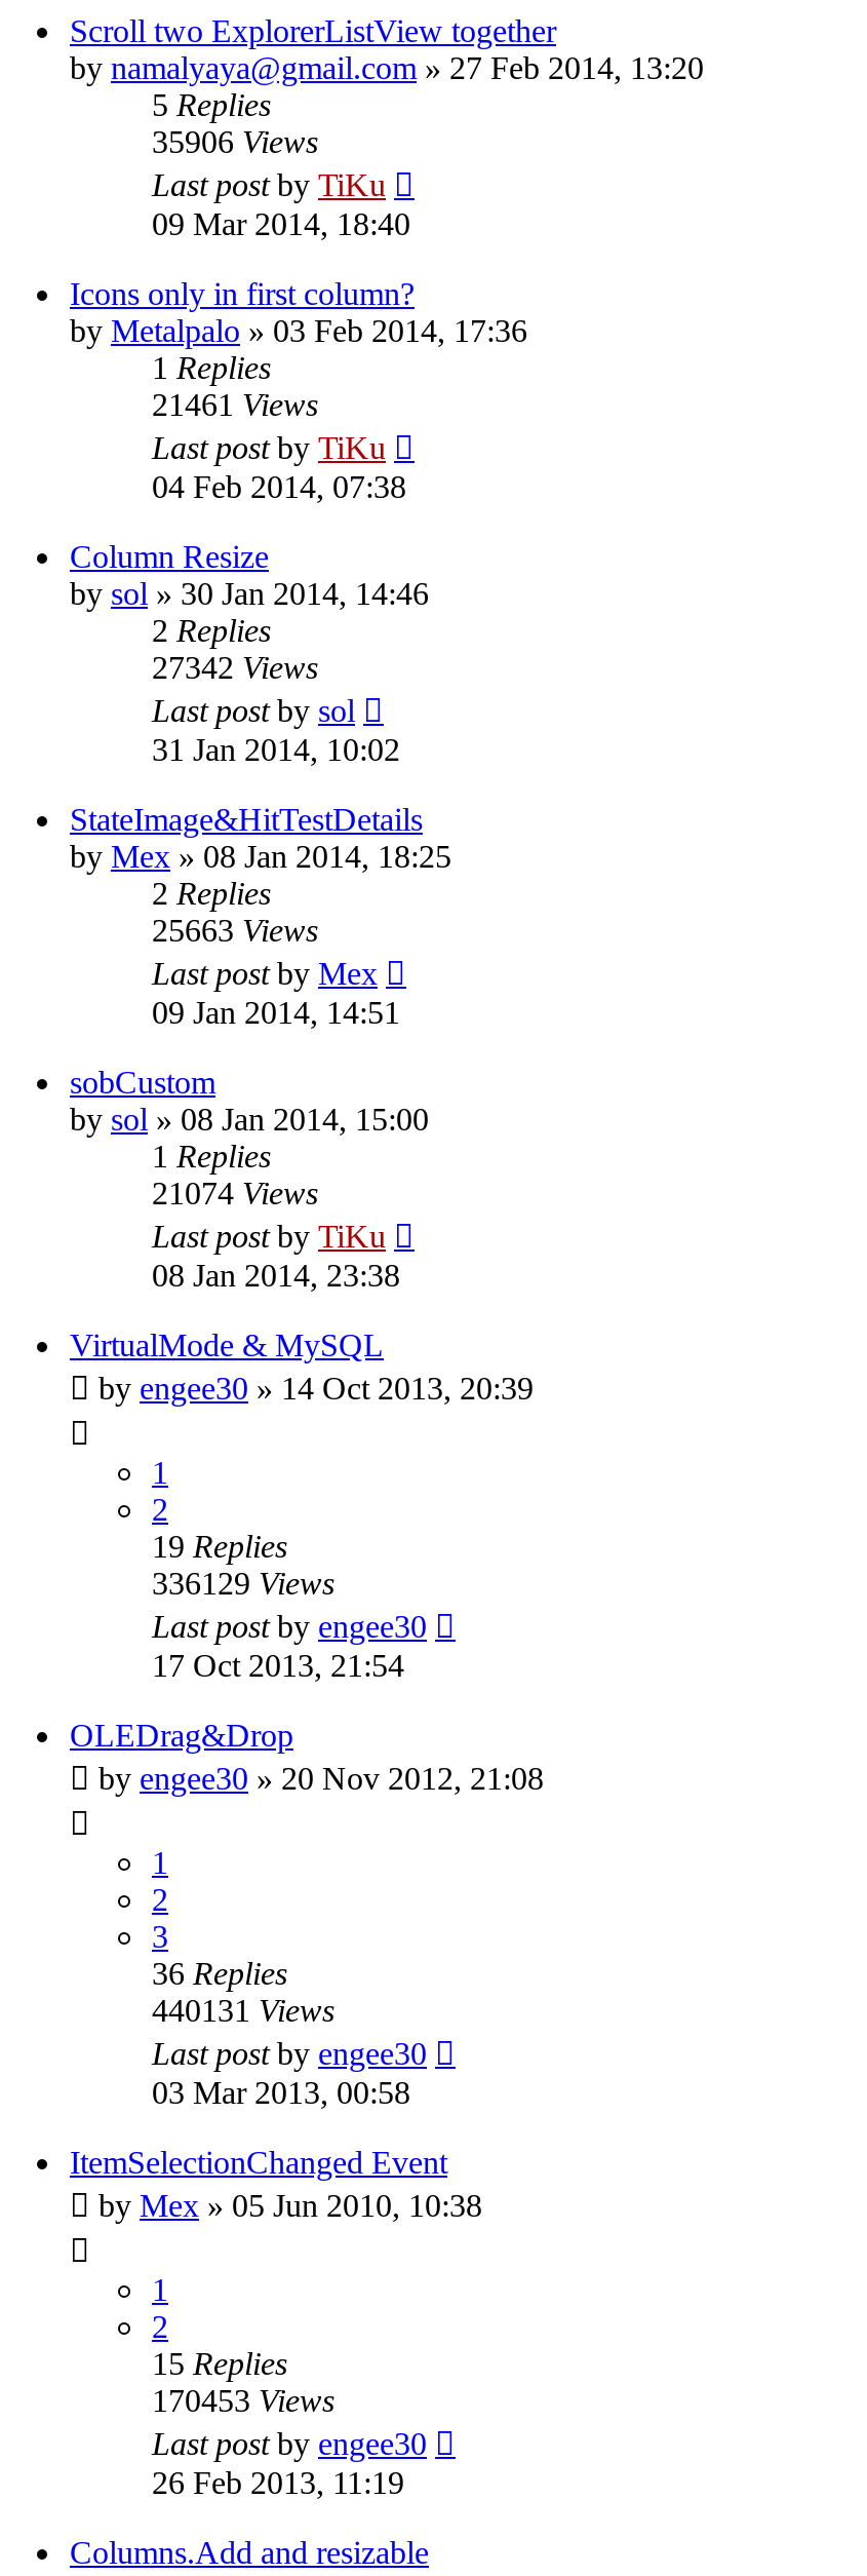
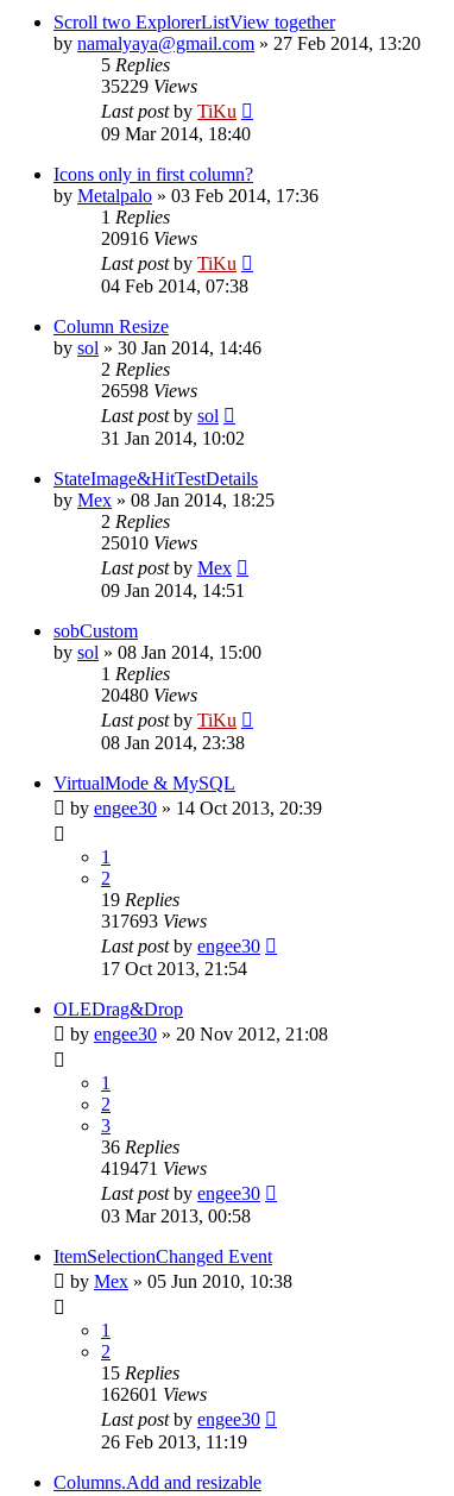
[152,124,318,159] 35906 Views -> [101,76,197,96] 35229 Views
[152,387,318,422] 21461 Views -> [101,228,197,248] 20916 Views
[152,650,318,685] 27342 Views -> [101,380,197,401] 26598 Views
[152,913,318,947] 25663 Views -> [101,533,197,553] 25010 Views
[152,1175,318,1210] 21074 Views -> [101,685,197,705] 20480 Views
[152,1566,334,1600] 336129 Views -> [101,911,207,931] 317693 Views
[152,1993,334,2028] 440131 Views -> [101,1158,207,1178] 419471 Views
[152,2383,334,2418] 170453 Views -> [101,1384,207,1404] 162601 Views

